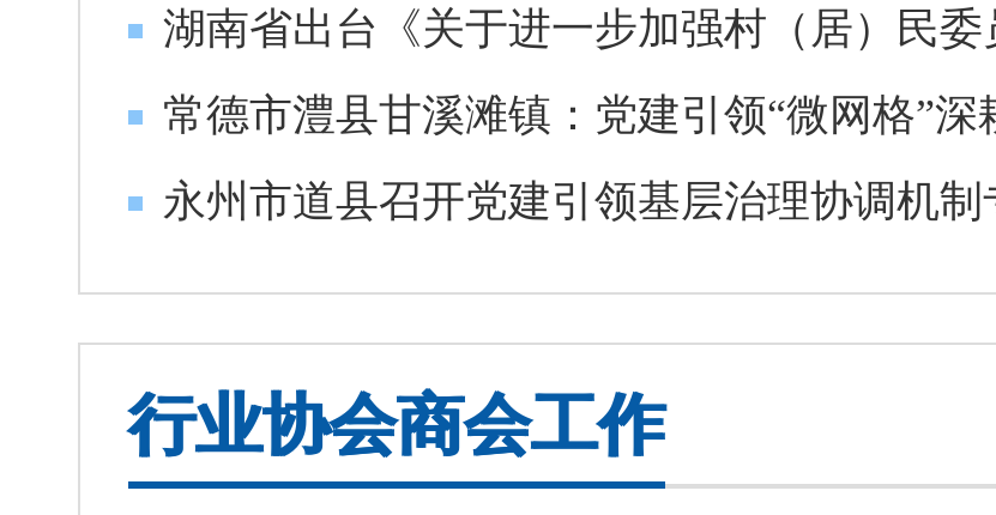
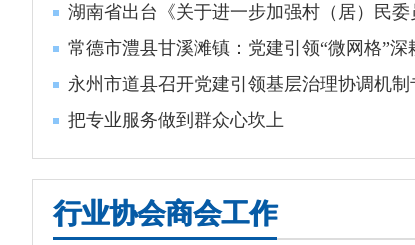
none -> [67,110,283,130] 把专业服务做到群众心坎上

